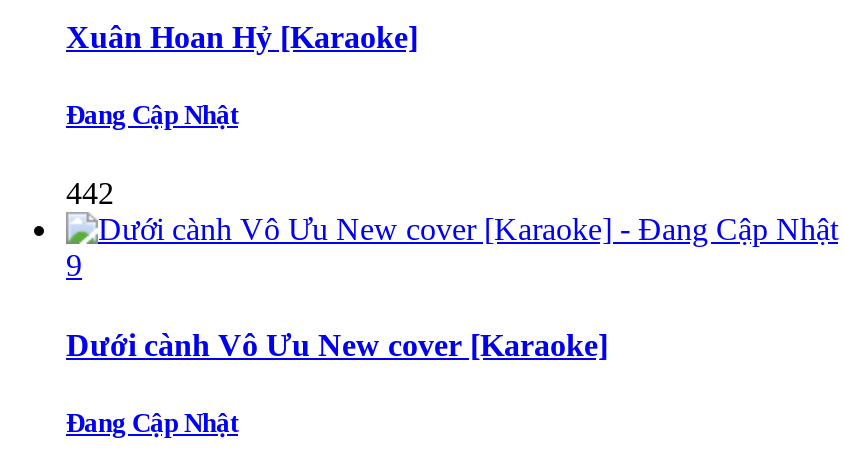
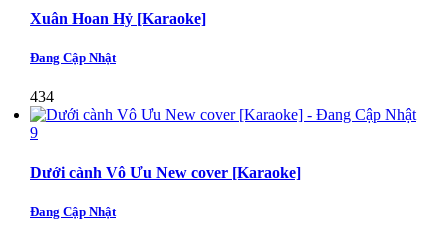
[66,177,114,211] 442 -> [30,88,54,105] 434

